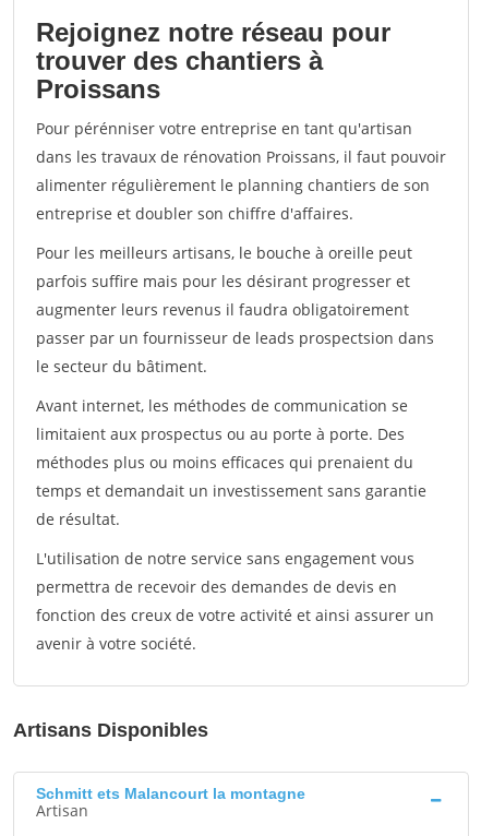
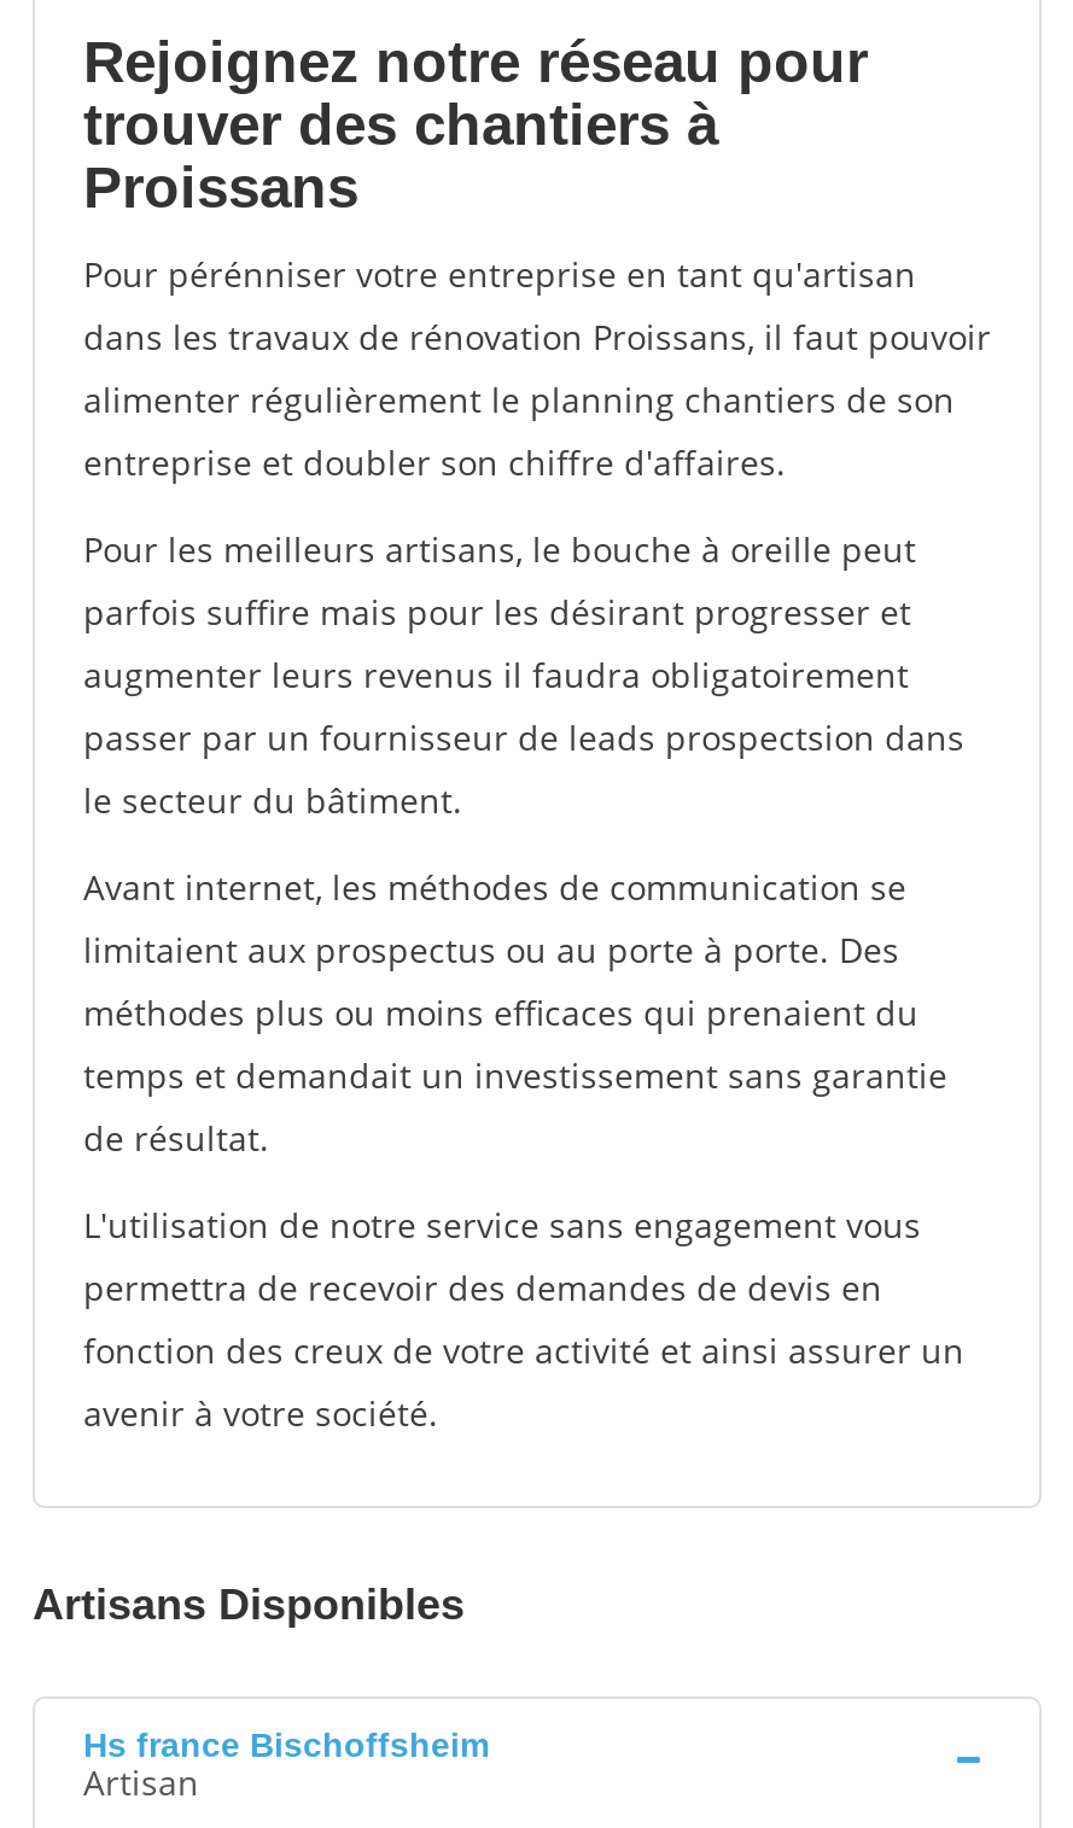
[36,785,305,802] Schmitt ets Malancourt la montagne -> [83,1725,489,1764] Hs france Bischoffsheim

